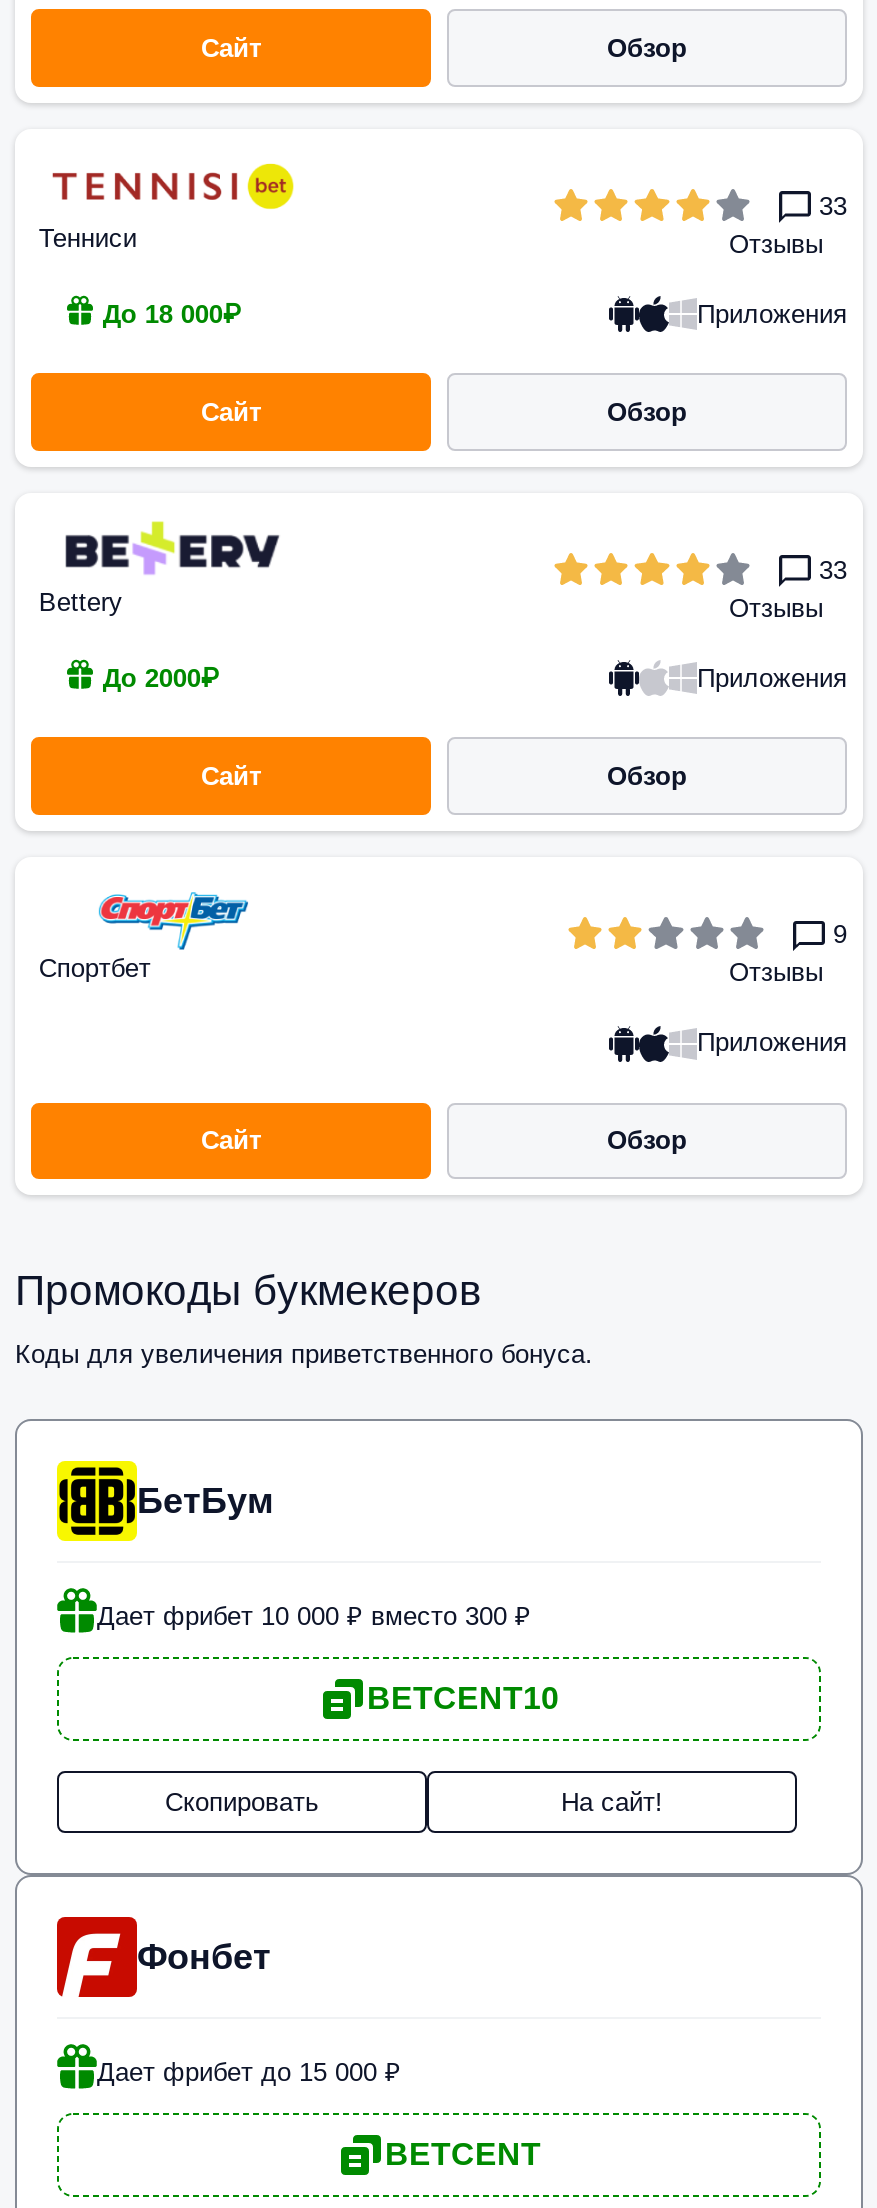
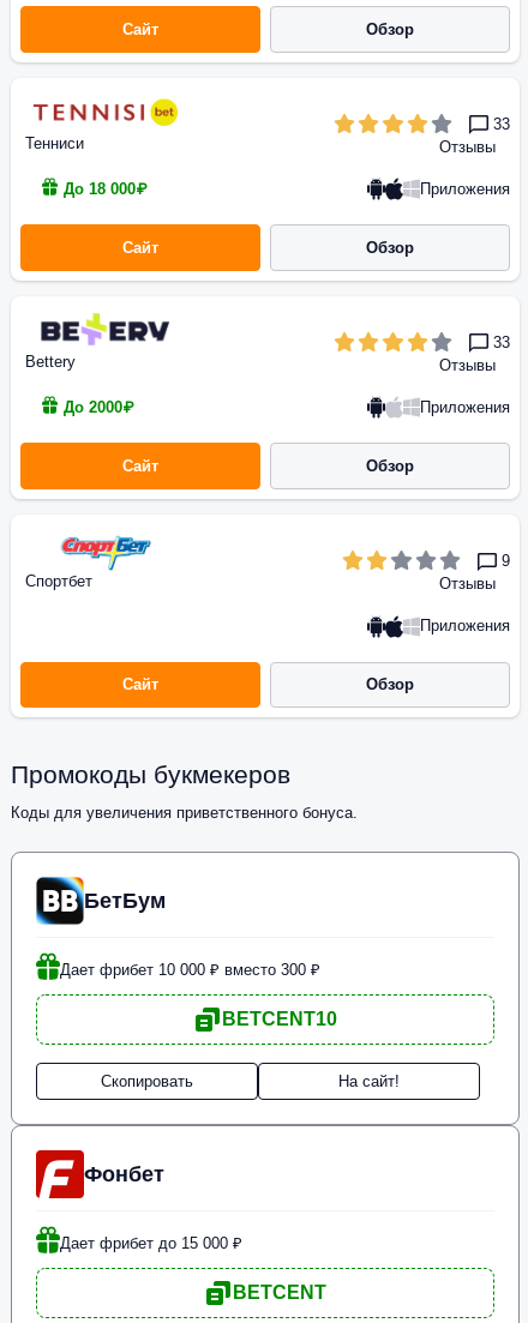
[55,1459,139,1543] [image] -> [35,876,85,926] [image]

